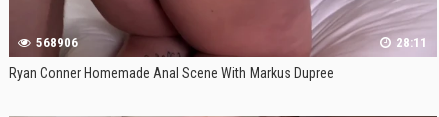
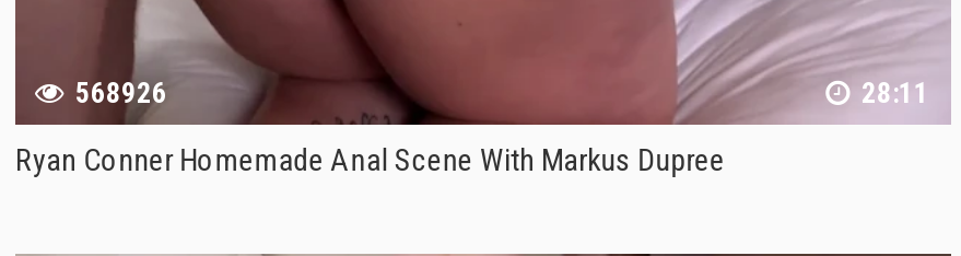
[33,35,78,50] 568906 -> [69,76,167,109] 568926

